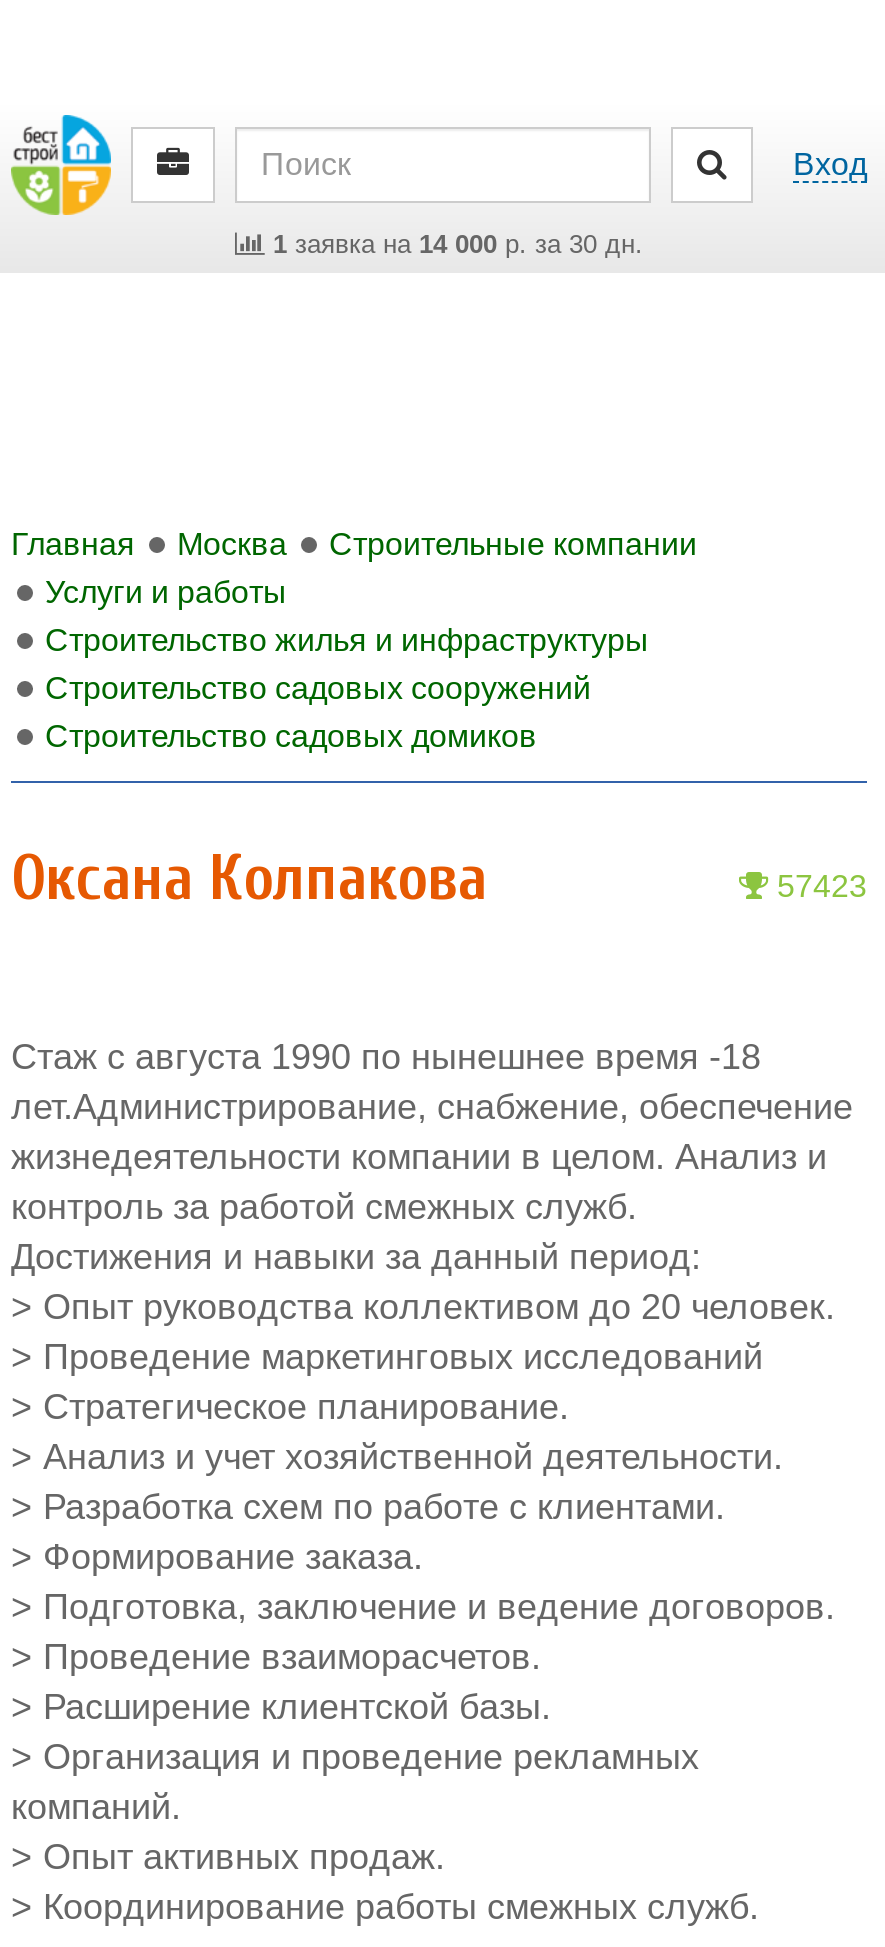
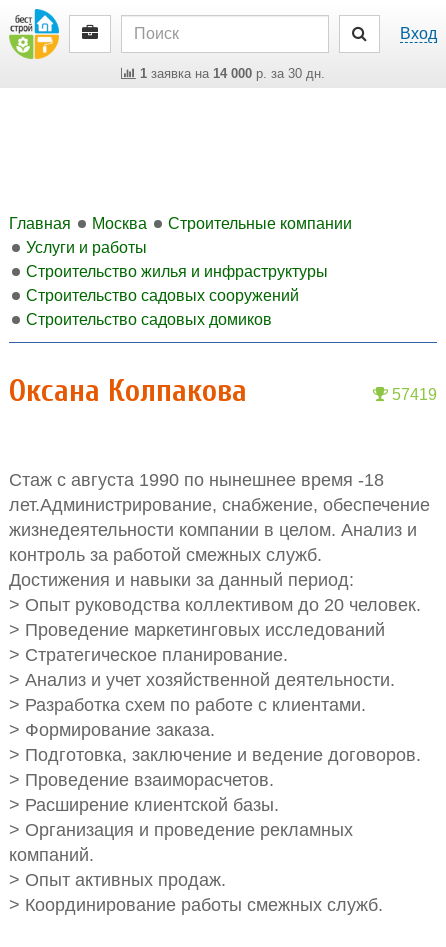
[769,869,867,903] 57423 -> [388,386,437,403] 57419

